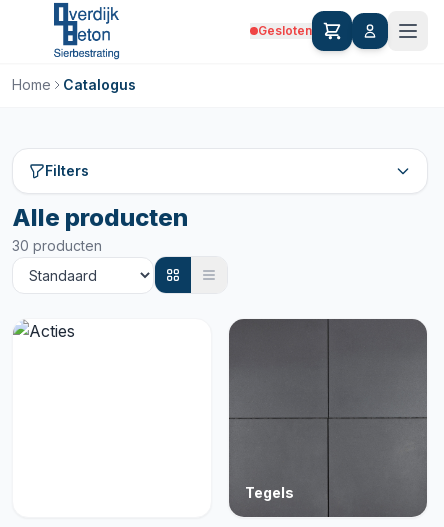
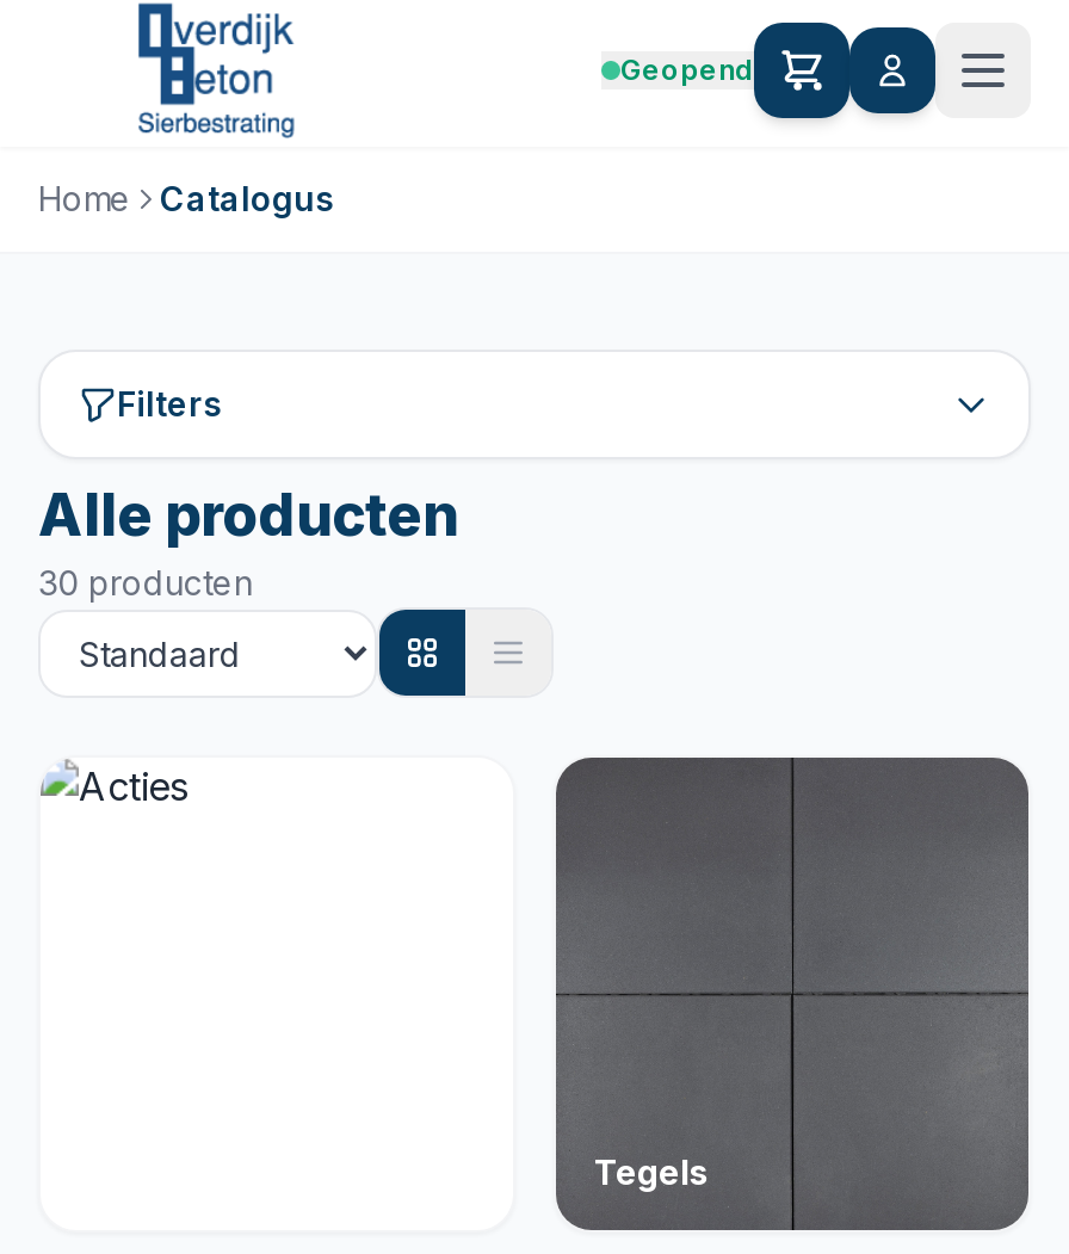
[258,23,312,38] Gesloten -> [620,51,754,87] Geopend

